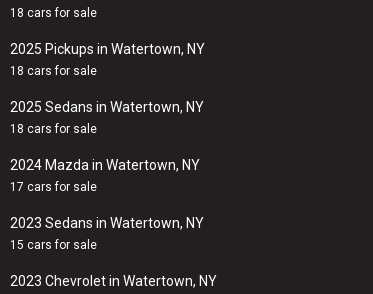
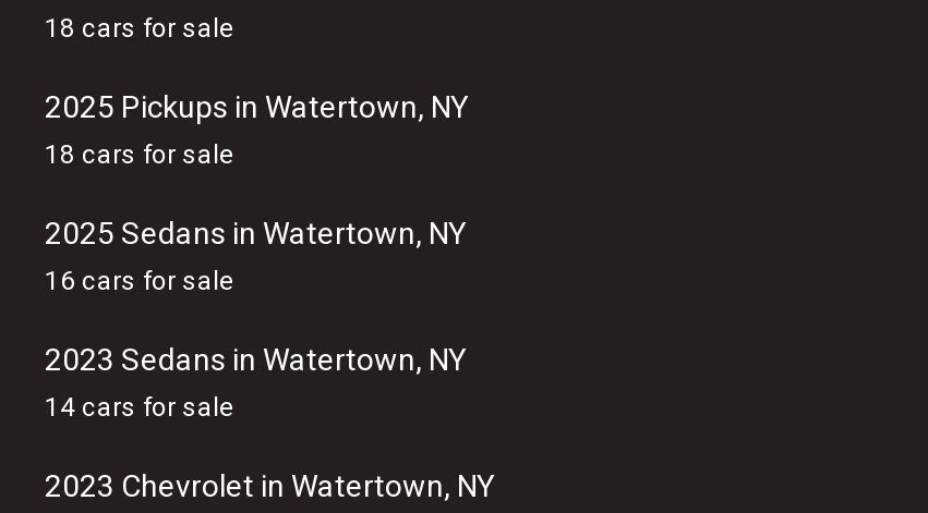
[10,122,200,194] 18 cars for sale | 2024 Mazda in Watertown, NY | 17 cars for sale -> [45,266,234,296] 16 cars for sale
[10,238,97,252] 15 cars for sale -> [45,392,234,423] 14 cars for sale

